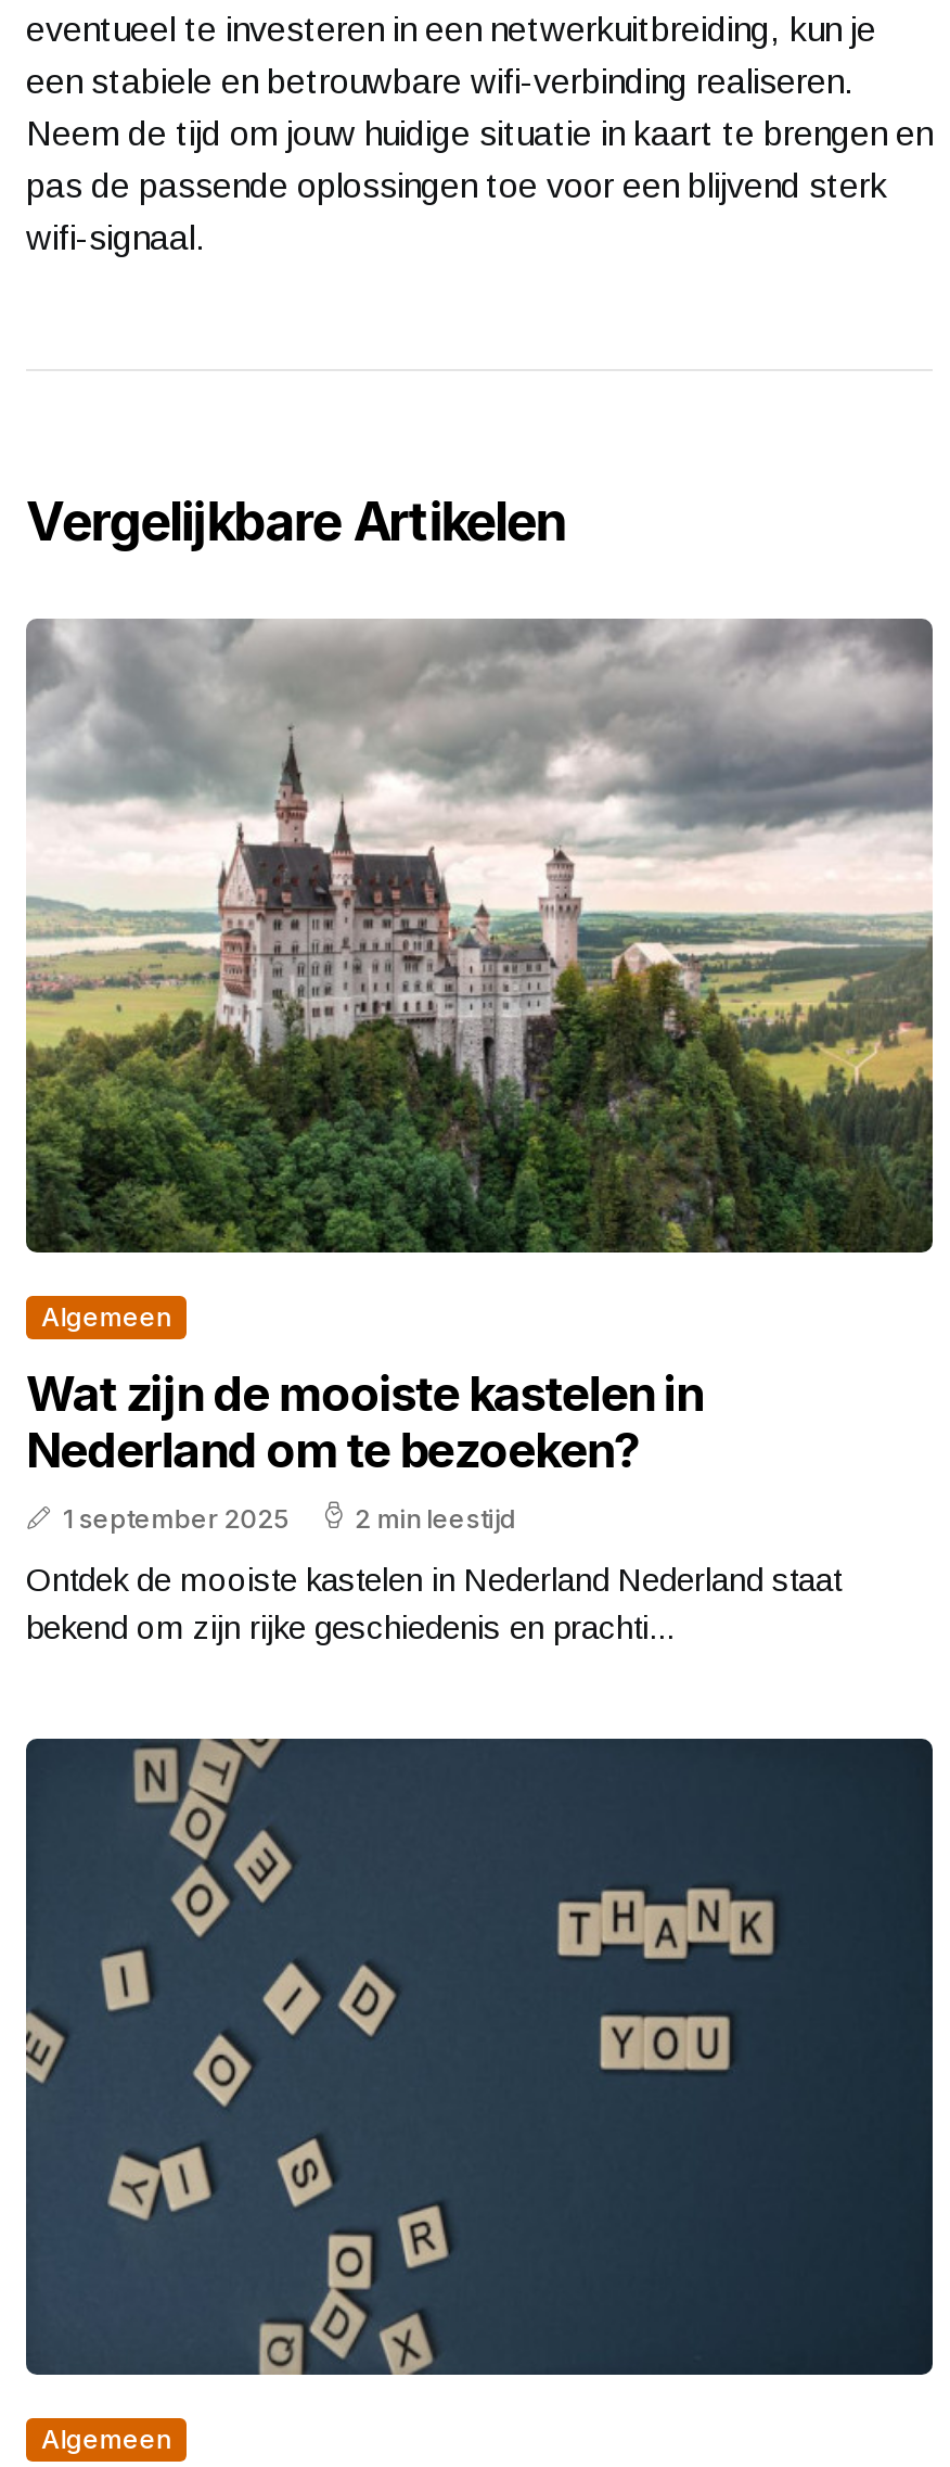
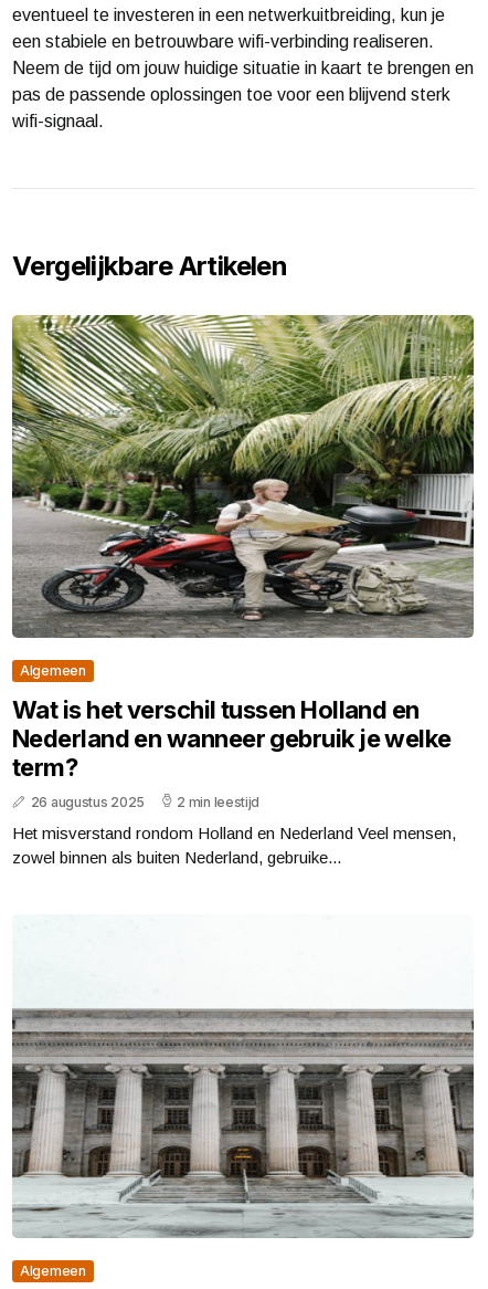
[24,619,935,1255] [image] -> [11,314,475,639] [image]
[26,1366,703,1535] Wat zijn de mooiste kastelen in | Nederland om te bezoeken? | 1 september 2025 -> [12,696,451,811] Wat is het verschil tussen Holland en | Nederland en wanneer gebruik je welke | term? | 26 augustus 2025
[26,1561,842,1646] Ontdek de mooiste kastelen in Nederland Nederland staat | bekend om zijn rijke geschiedenis en prachti... -> [12,824,456,867] Het misverstand rondom Holland en Nederland Veel mensen, | zowel binnen als buiten Nederland, gebruike...
[24,1737,935,2375] [image] -> [12,914,475,1237] [image]

